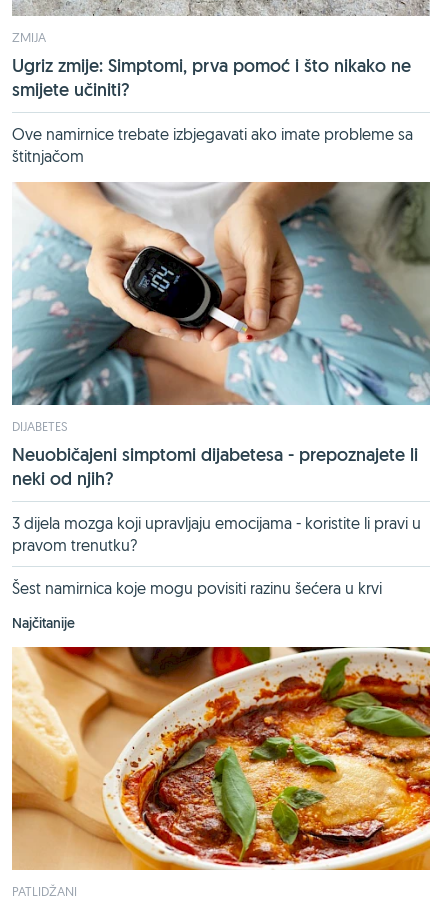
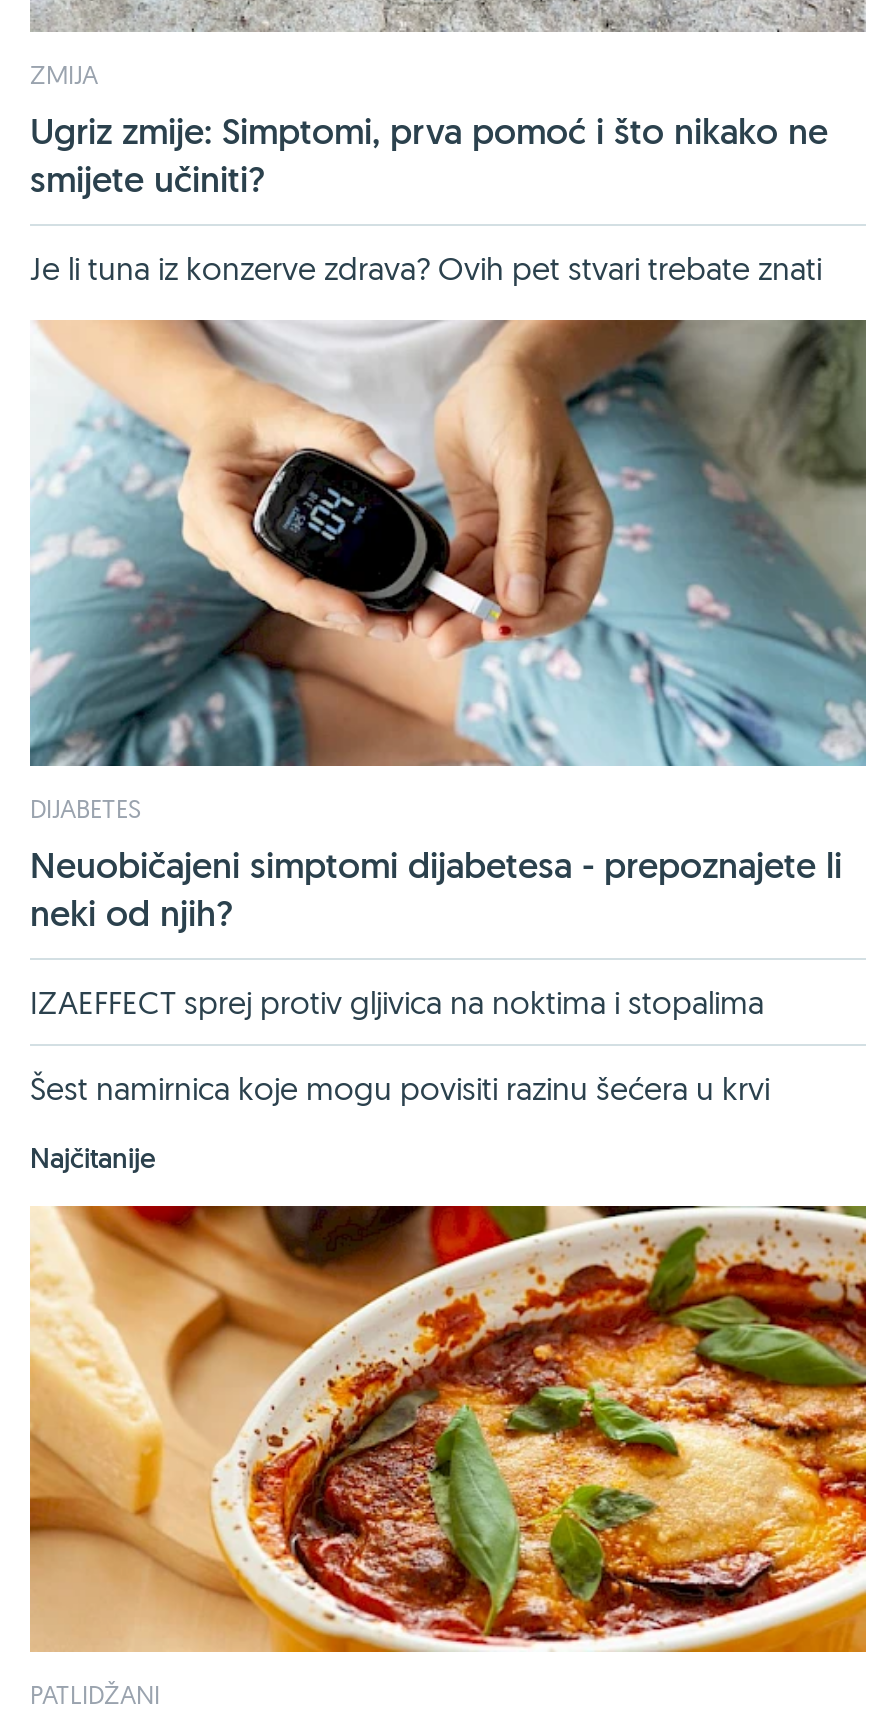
[12,124,413,166] Ove namirnice trebate izbjegavati ako imate probleme sa | štitnjačom -> [30,248,822,288] Je li tuna iz konzerve zdrava? Ovih pet stvari trebate znati
[12,513,421,555] 3 dijela mozga koji upravljaju emocijama - koristite li pravi u | pravom trenutku? -> [30,982,764,1022] IZAEFFECT sprej protiv gljivica na noktima i stopalima

